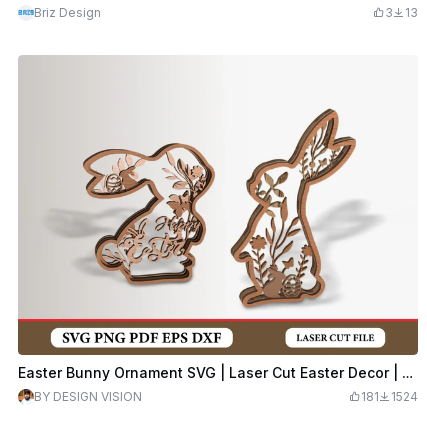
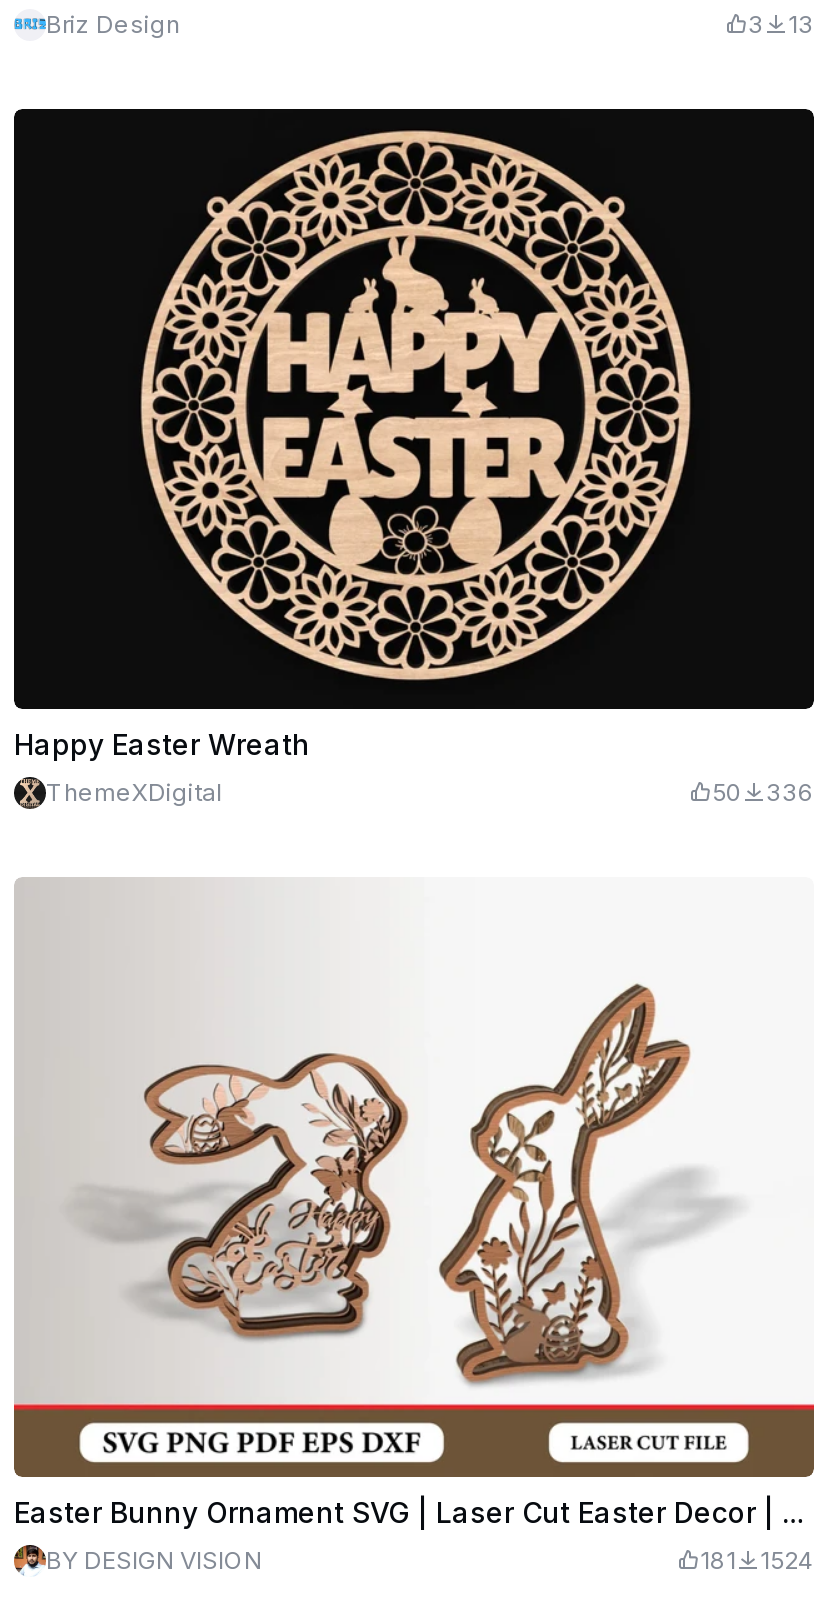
none -> [12,107,816,807] [image] | Happy Easter Wreath | ThemeXDigital | 50 | 336

